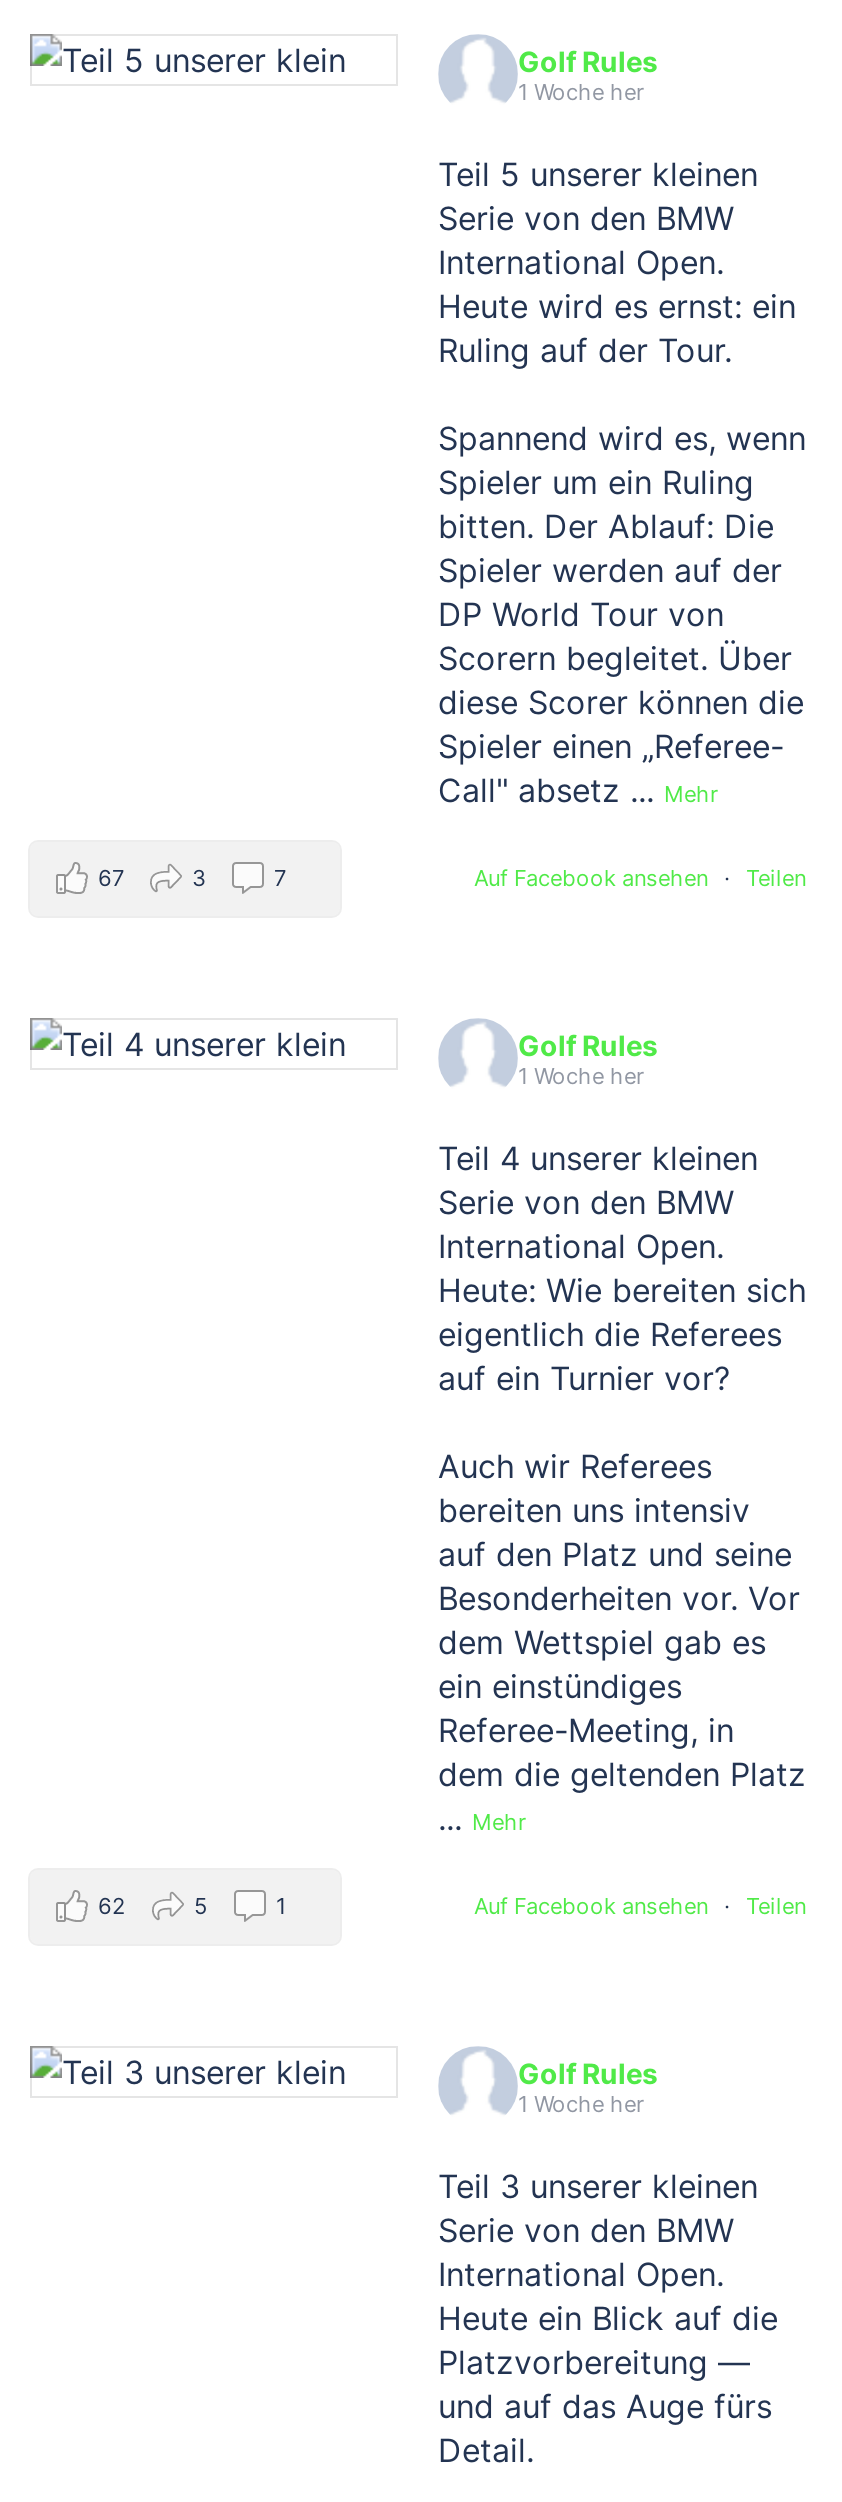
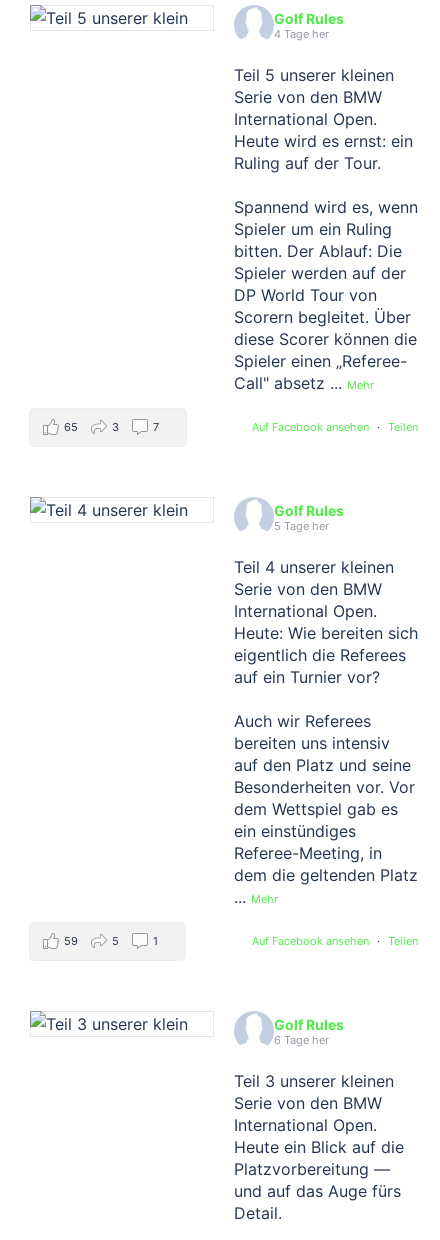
[518,78,644,106] 1 Woche her -> [274,27,329,41] 4 Tage her
[98,863,124,891] 67 -> [64,420,78,434] 65
[518,1062,644,1090] 1 Woche her -> [274,519,329,533] 5 Tage her
[98,1891,126,1919] 62 -> [64,934,78,948] 59
[518,2090,644,2118] 1 Woche her -> [274,1033,329,1047] 6 Tage her

